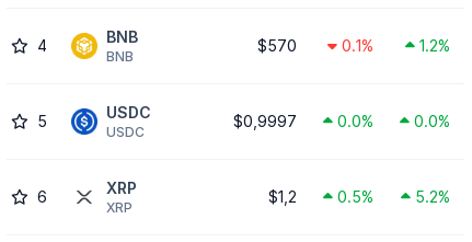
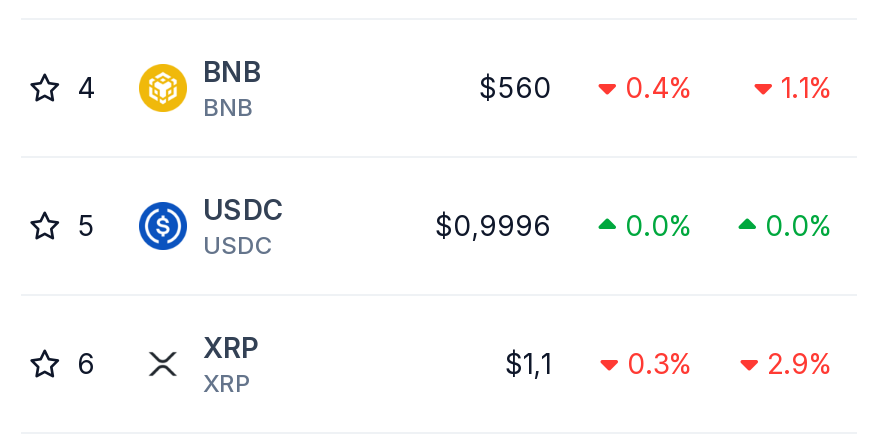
[257,36,297,55] $570 -> [479,70,551,104] $560
[342,36,373,55] 0.1% -> [625,70,691,104] 0.4%
[419,36,450,55] 1.2% -> [781,70,831,104] 1.1%
[233,112,297,130] $0,9997 -> [435,208,551,242] $0,9996
[268,187,297,206] $1,2 -> [505,346,551,380] $1,1
[337,187,373,206] 0.5% -> [627,346,691,380] 0.3%
[415,187,450,206] 5.2% -> [767,346,831,380] 2.9%

